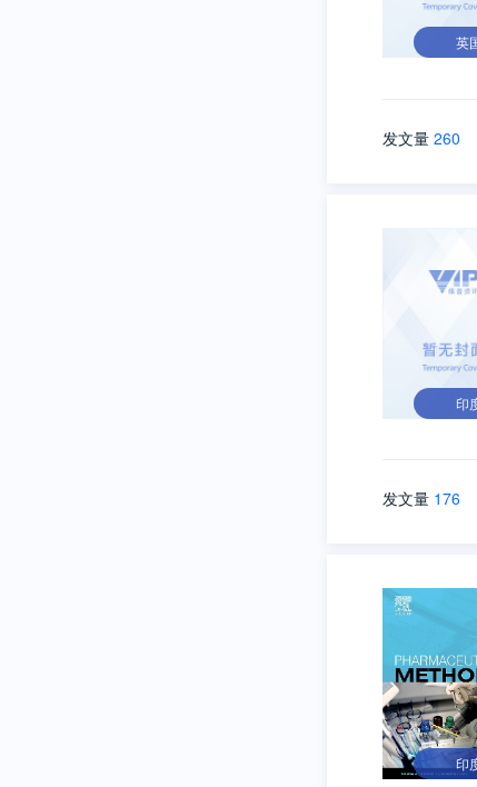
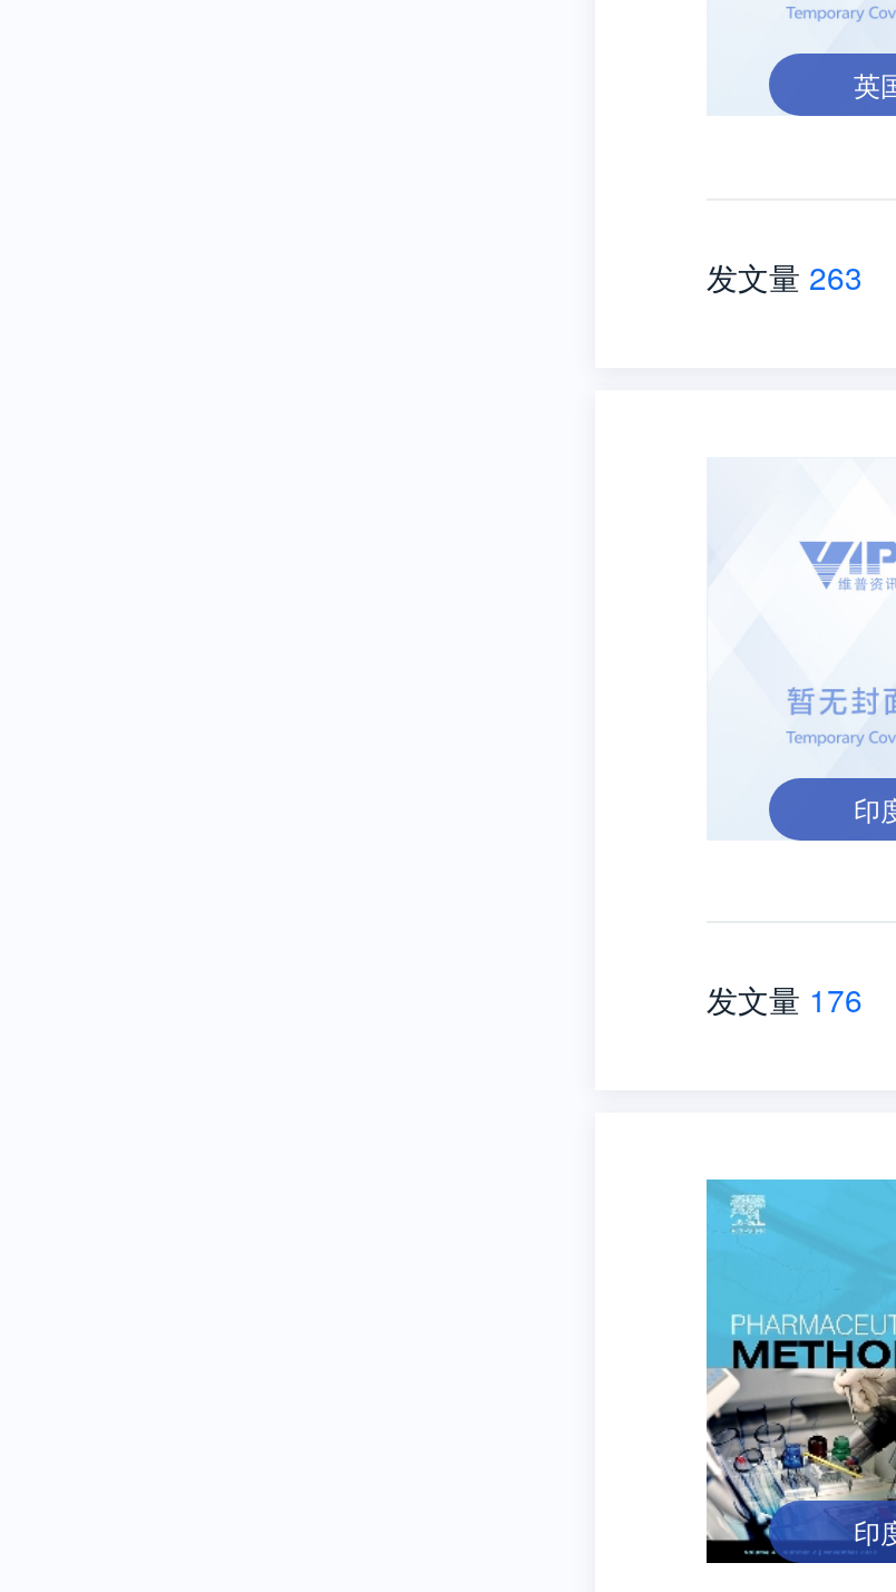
[382,127,460,149] 发文量260 -> [707,254,863,299] 发文量263

